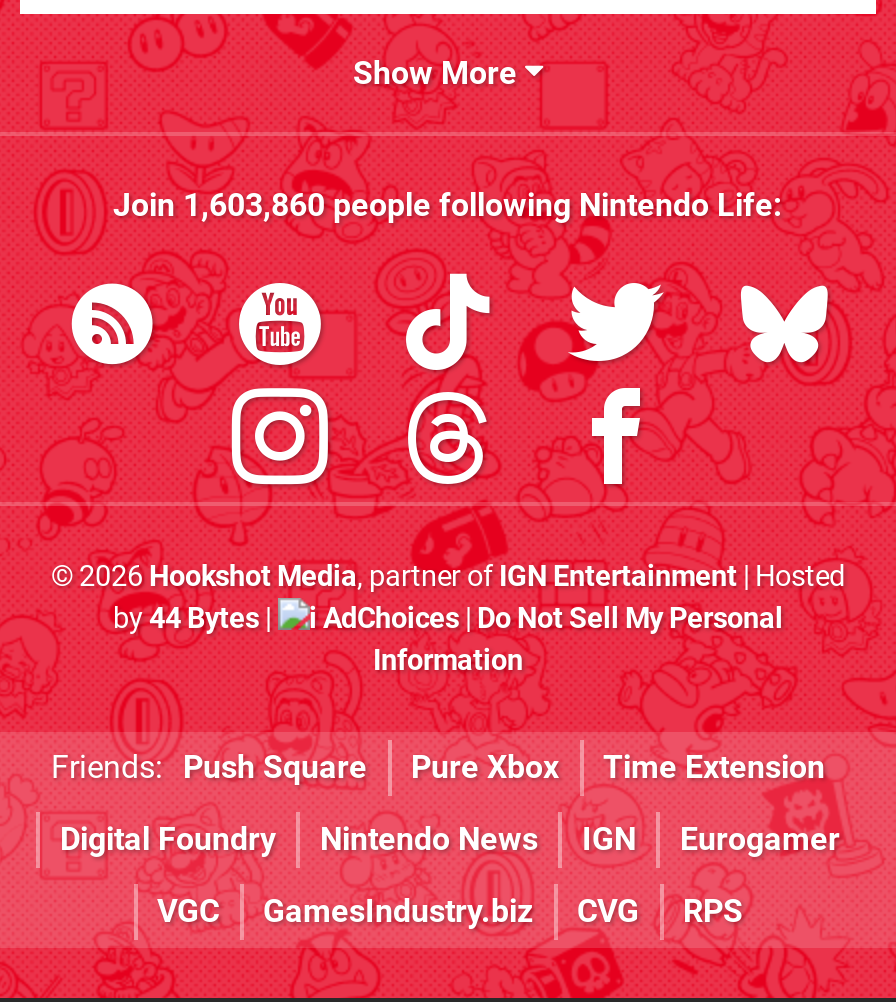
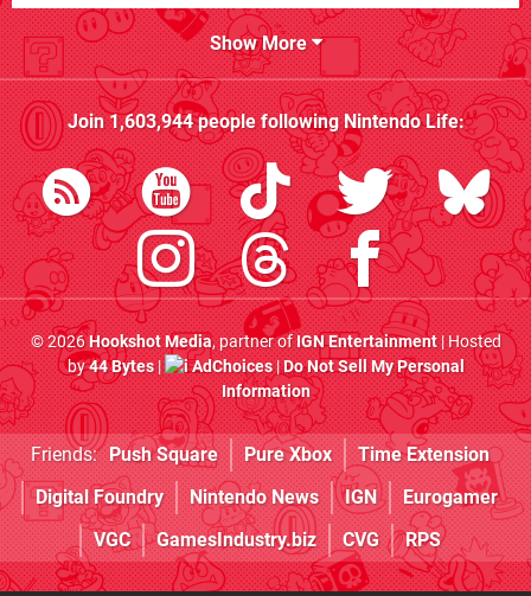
[113,185,783,223] Join 1,603,860 people following Nintendo Life: -> [67,110,464,132] Join 1,603,944 people following Nintendo Life:

